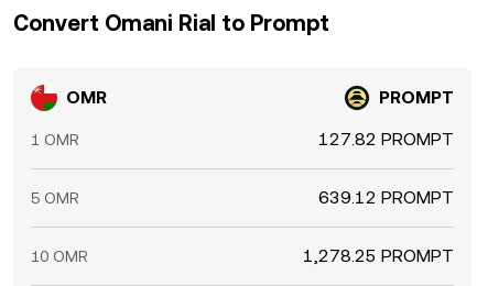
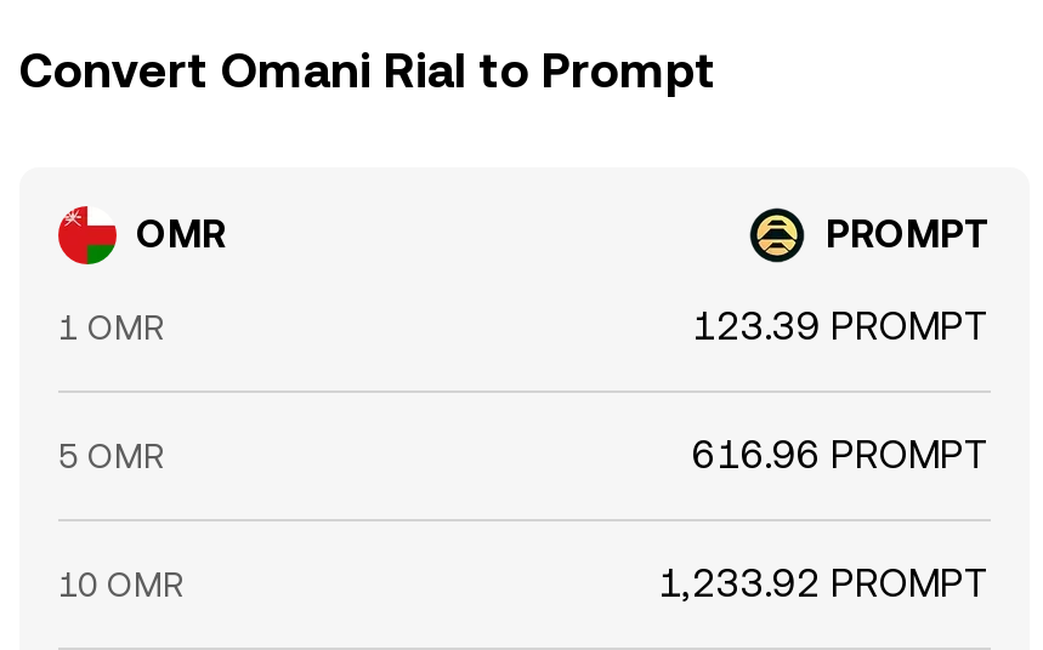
[318,129,454,150] 127.82 PROMPT -> [692,303,991,349] 123.39 PROMPT
[318,187,454,208] 639.12 PROMPT -> [692,432,991,478] 616.96 PROMPT
[303,245,454,266] 1,278.25 PROMPT -> [658,560,991,606] 1,233.92 PROMPT

